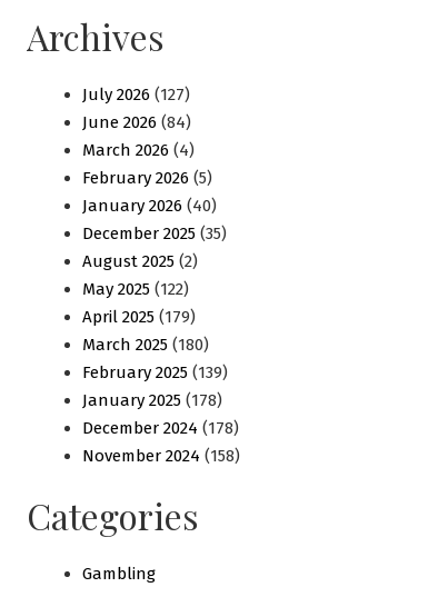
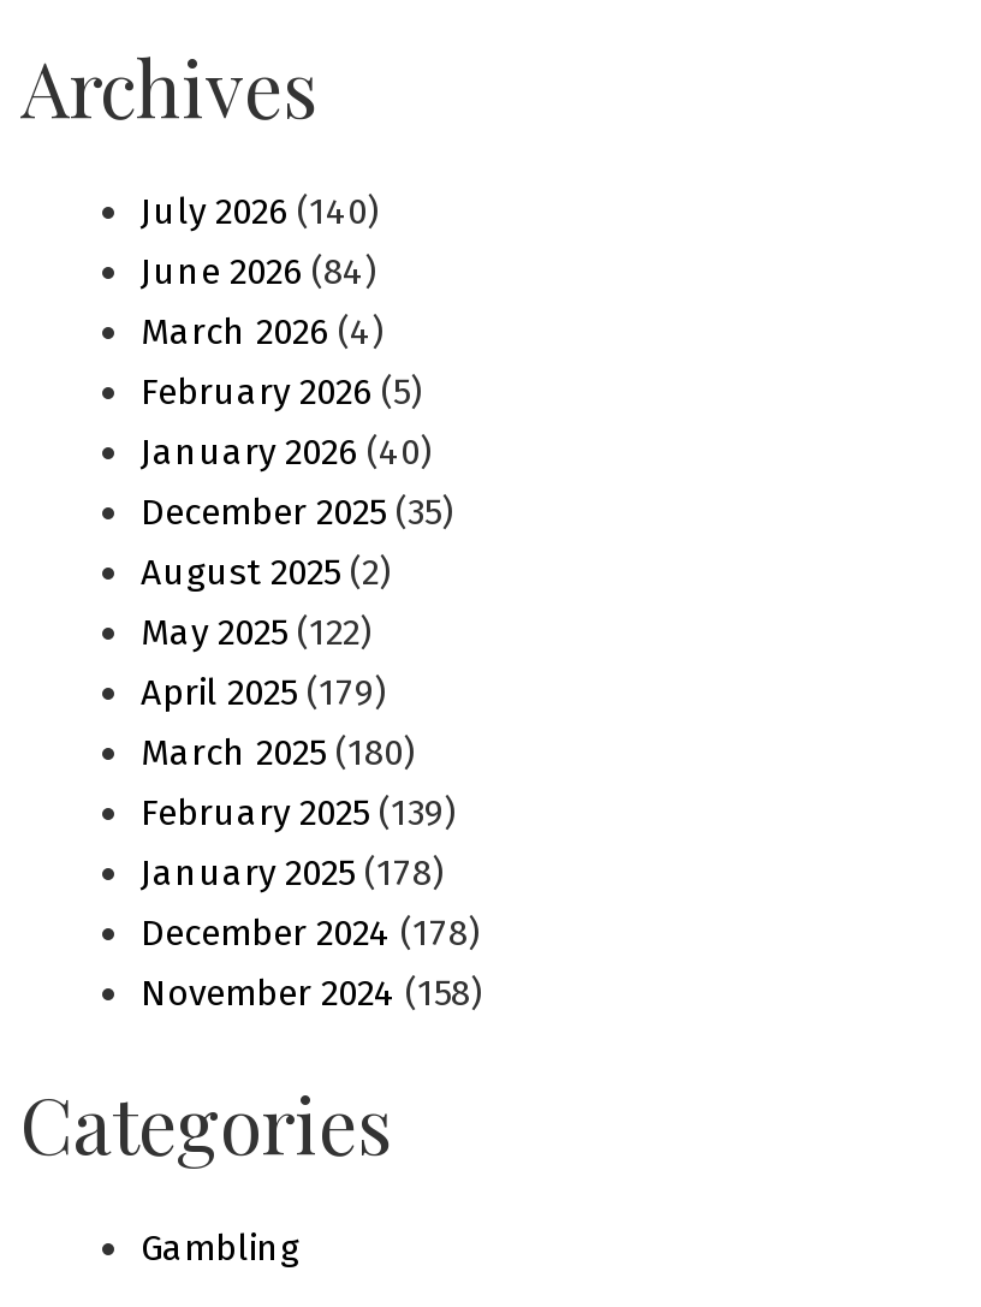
[82,84,190,104] July 2026 (127) -> [141,189,379,232] July 2026 (140)

